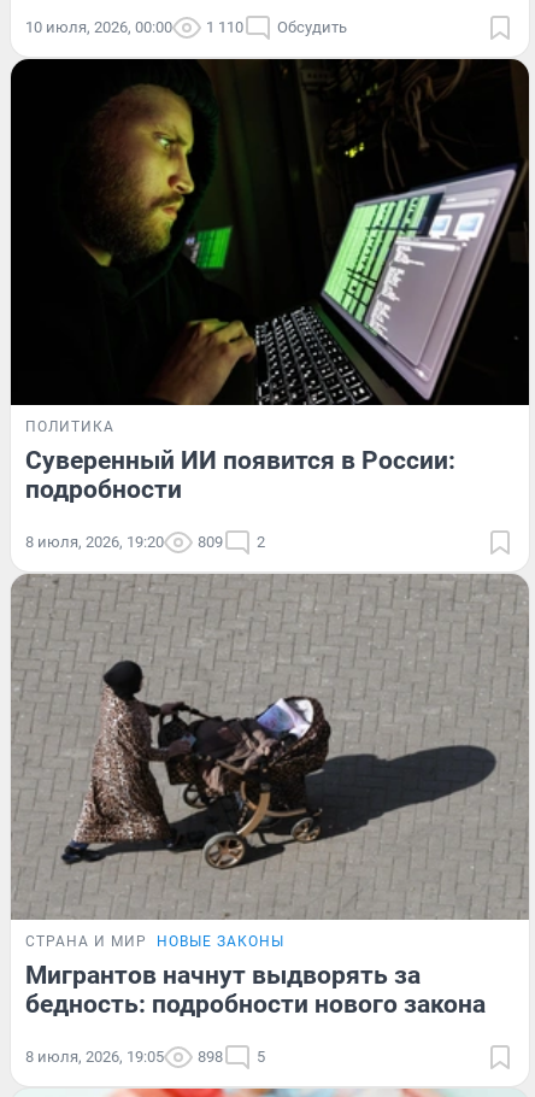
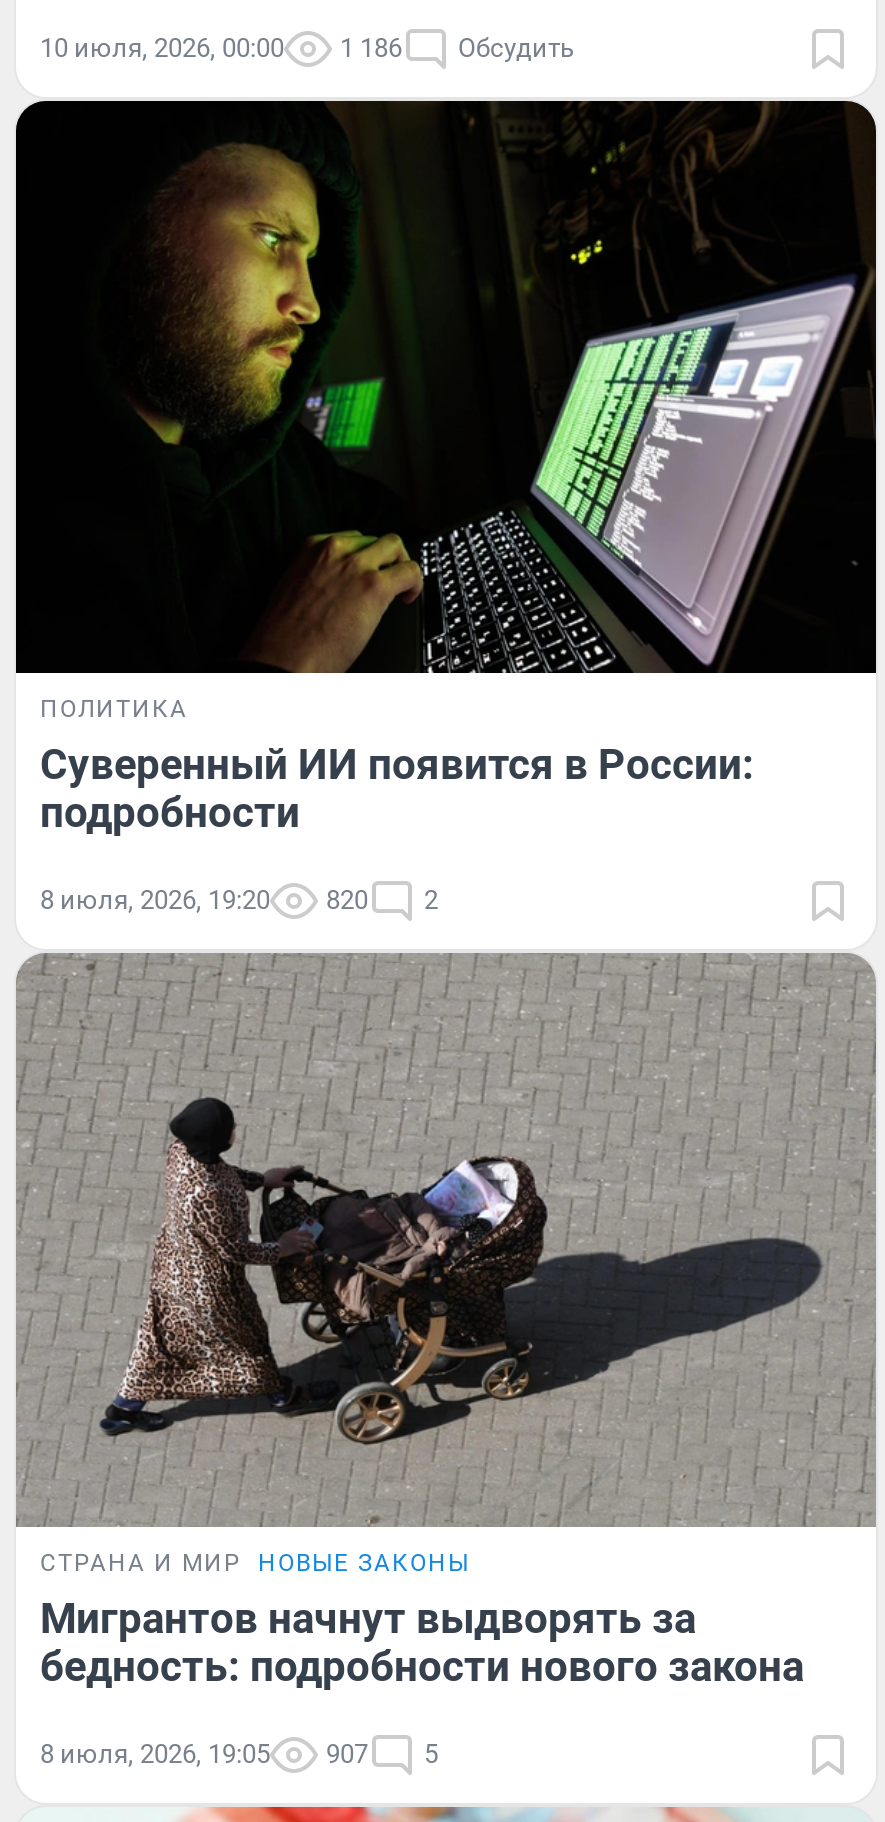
[25,18,347,37] 10 июля, 2026, 00:00 1 110 Обсудить -> [40,33,574,63] 10 июля, 2026, 00:00 1 186 Обсудить
[25,533,265,551] 8 июля, 2026, 19:20 809 2 -> [40,886,438,916] 8 июля, 2026, 19:20 820 2
[25,1047,265,1065] 8 июля, 2026, 19:05 898 5 -> [40,1739,438,1769] 8 июля, 2026, 19:05 907 5

